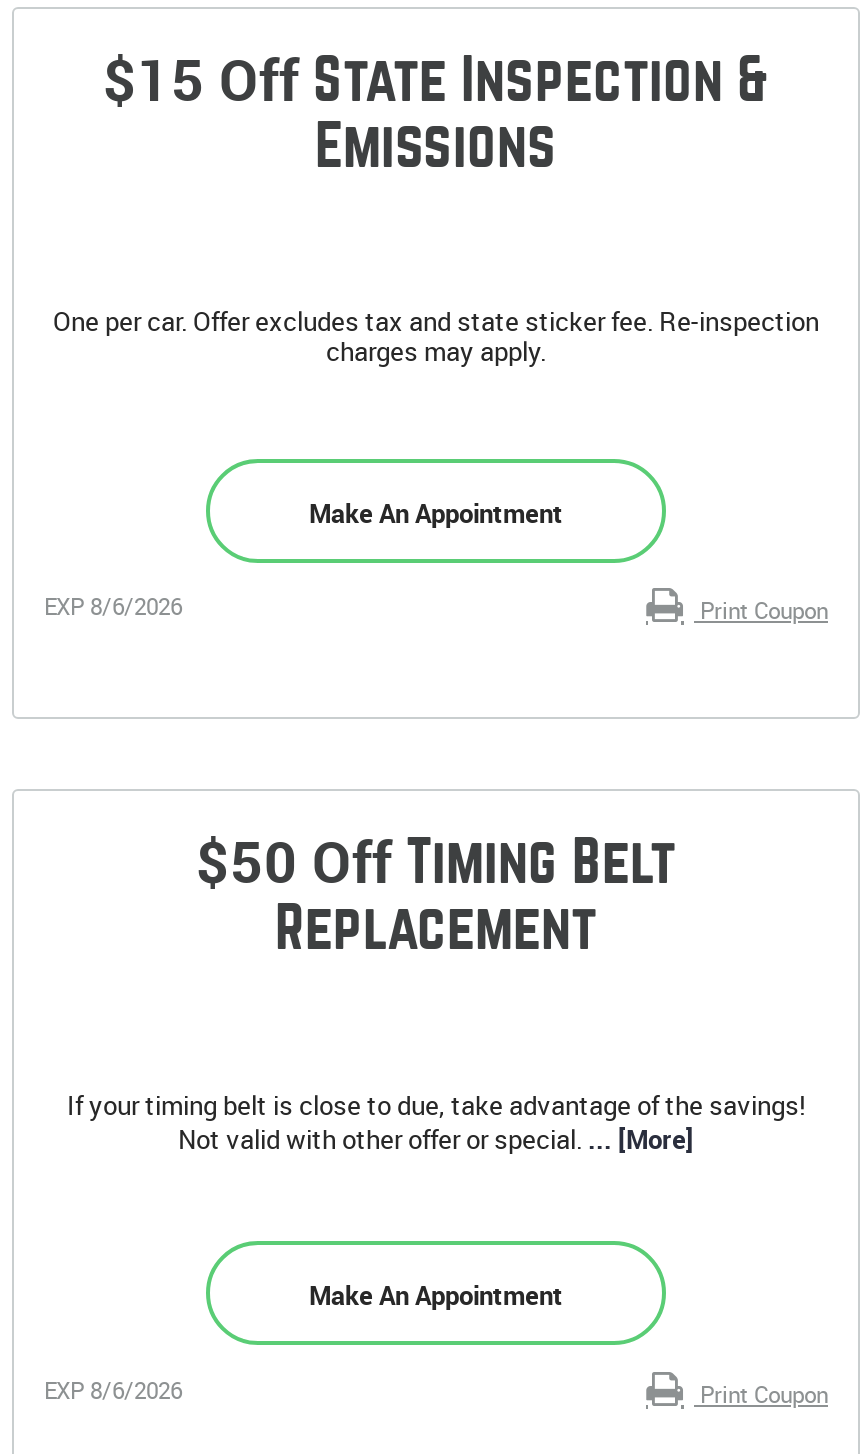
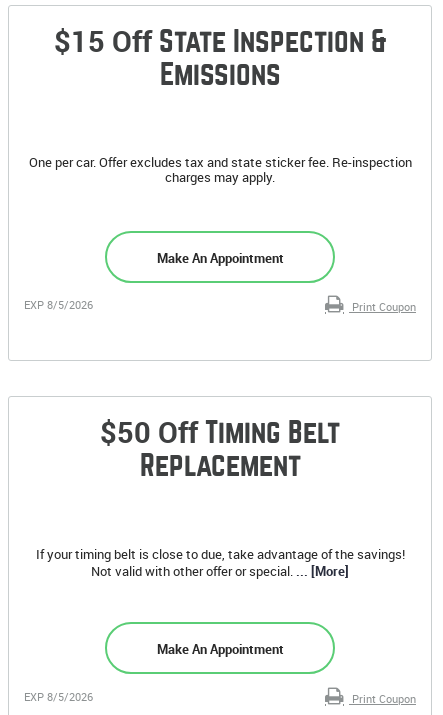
[44,591,182,621] EXP 8/6/2026 -> [24,297,93,312] EXP 8/5/2026
[44,1374,182,1404] EXP 8/6/2026 -> [24,689,93,704] EXP 8/5/2026

